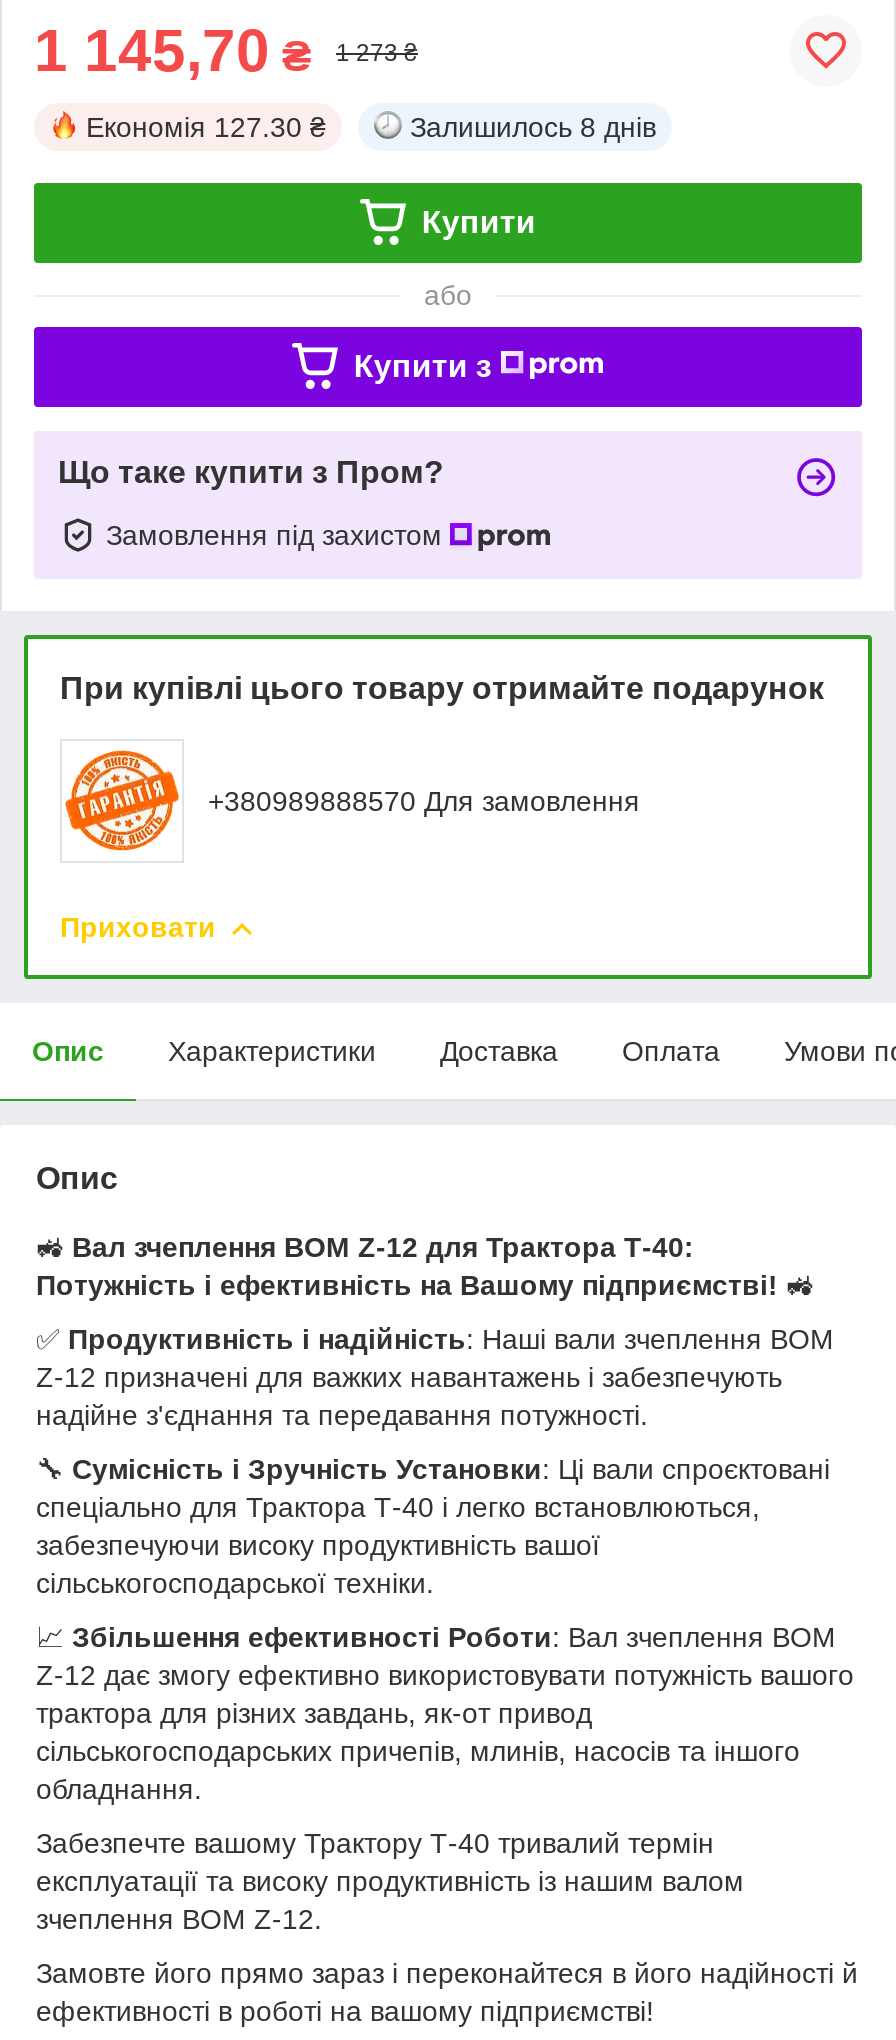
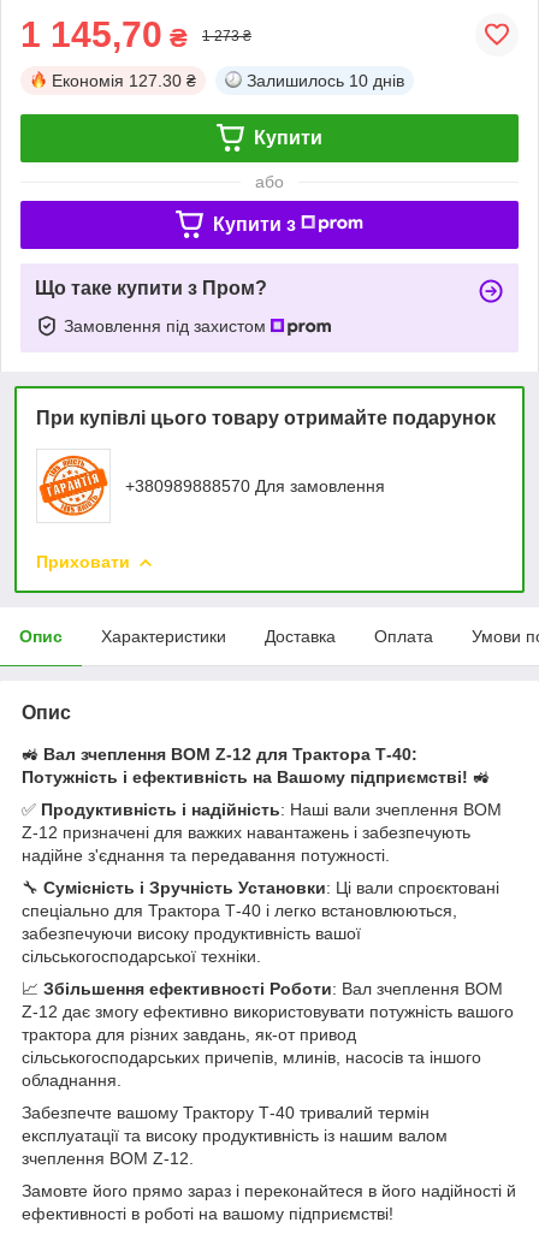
[410,111,656,143] Залишилось 8 днів -> [247,71,404,90] Залишилось 10 днів

